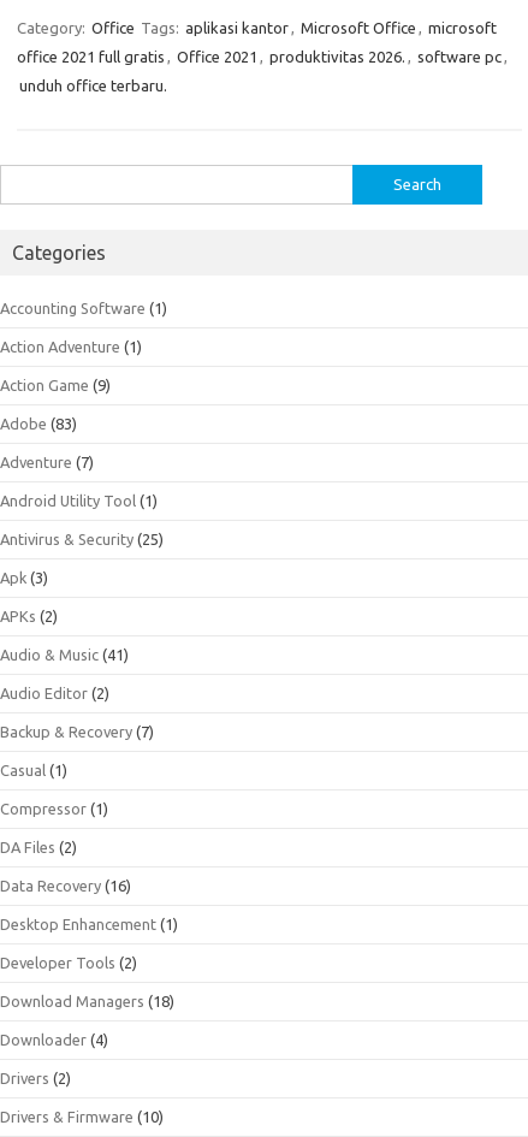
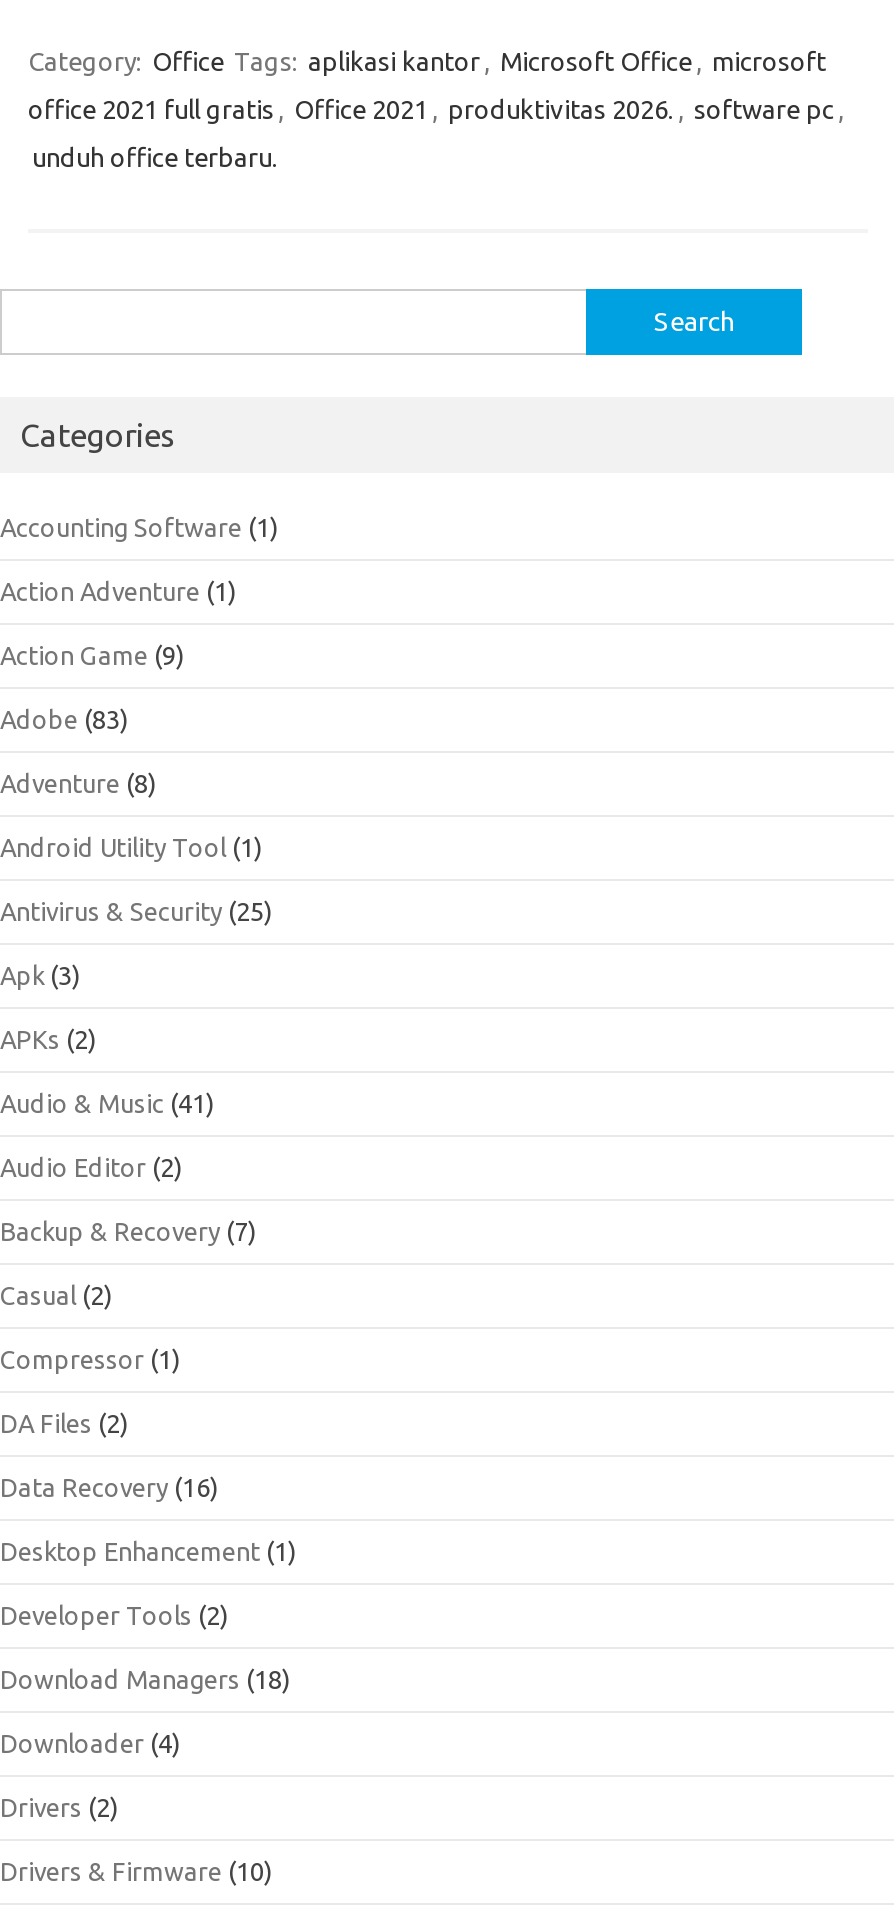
[0,454,94,470] Adventure (7) -> [0,769,156,797] Adventure (8)
[0,762,67,778] Casual (1) -> [0,1281,112,1309] Casual (2)

